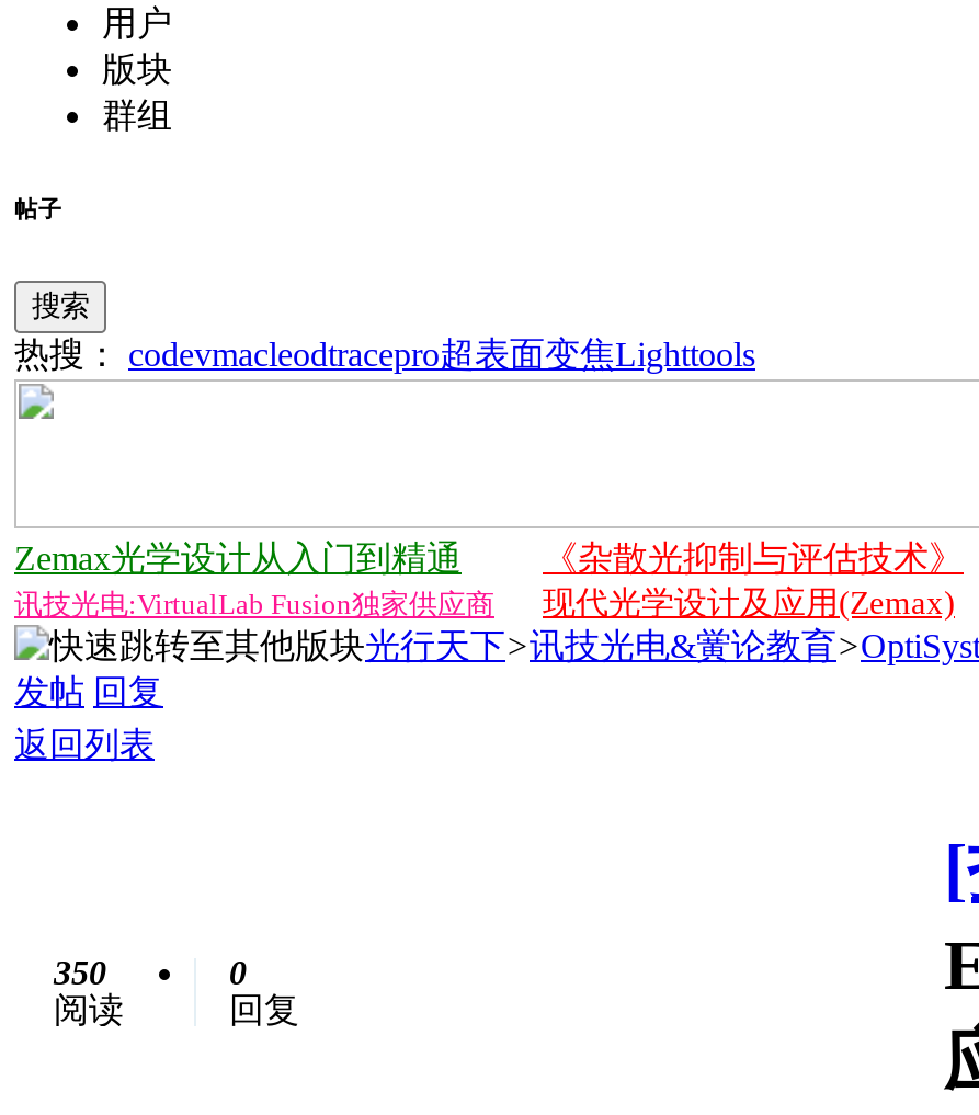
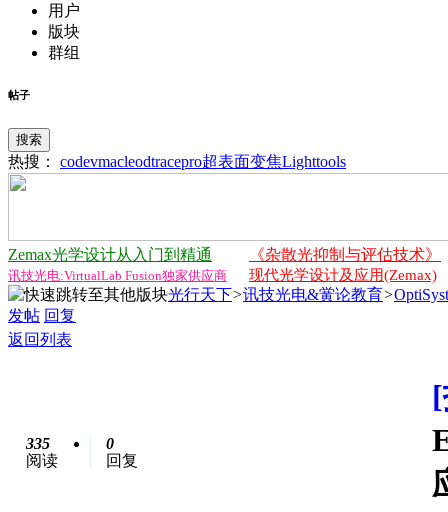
[54,954,106,991] 350 -> [26,435,50,452] 335

